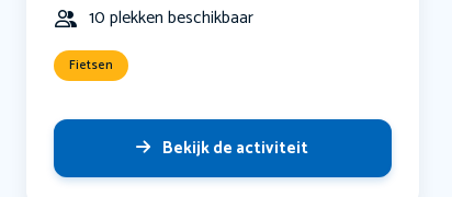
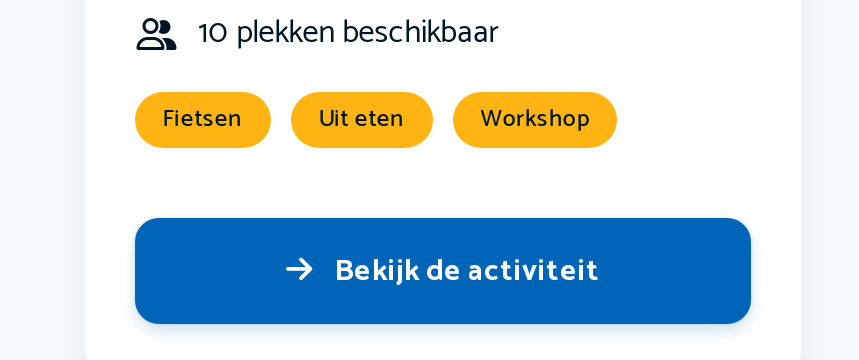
none -> [319,101,589,139] Uit eten | Workshop

